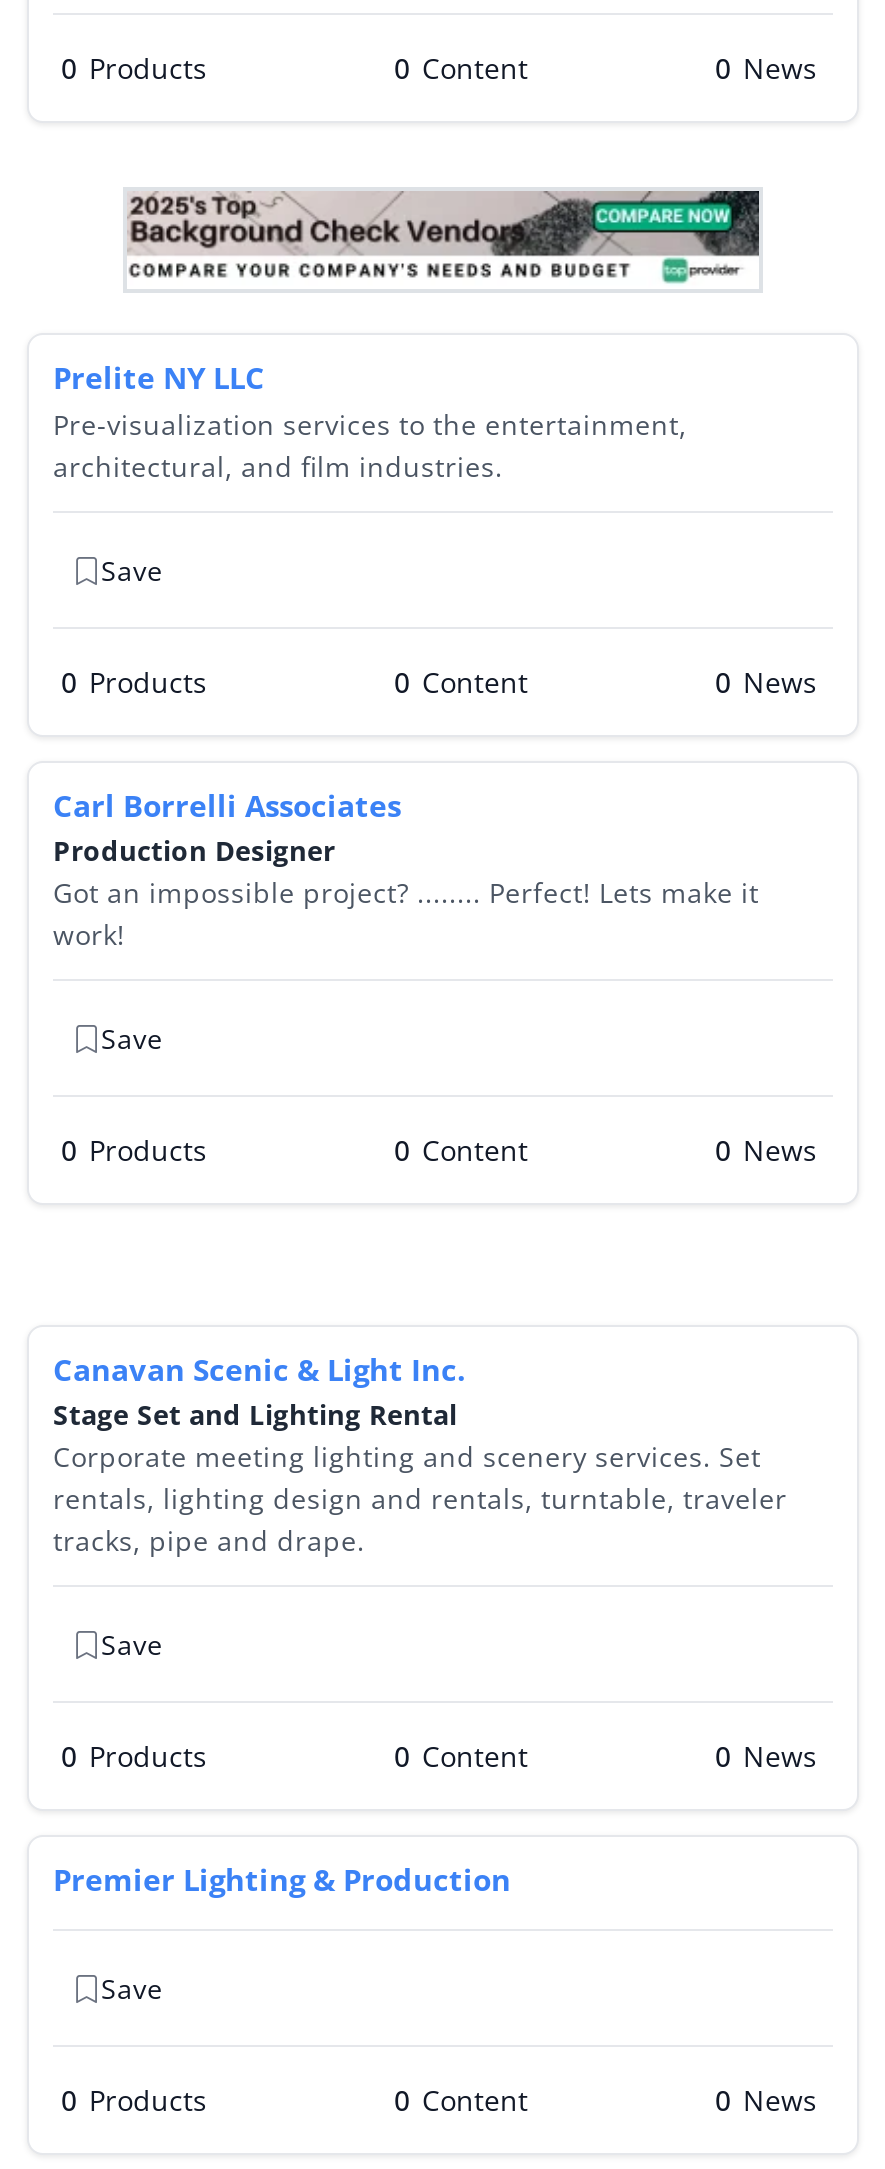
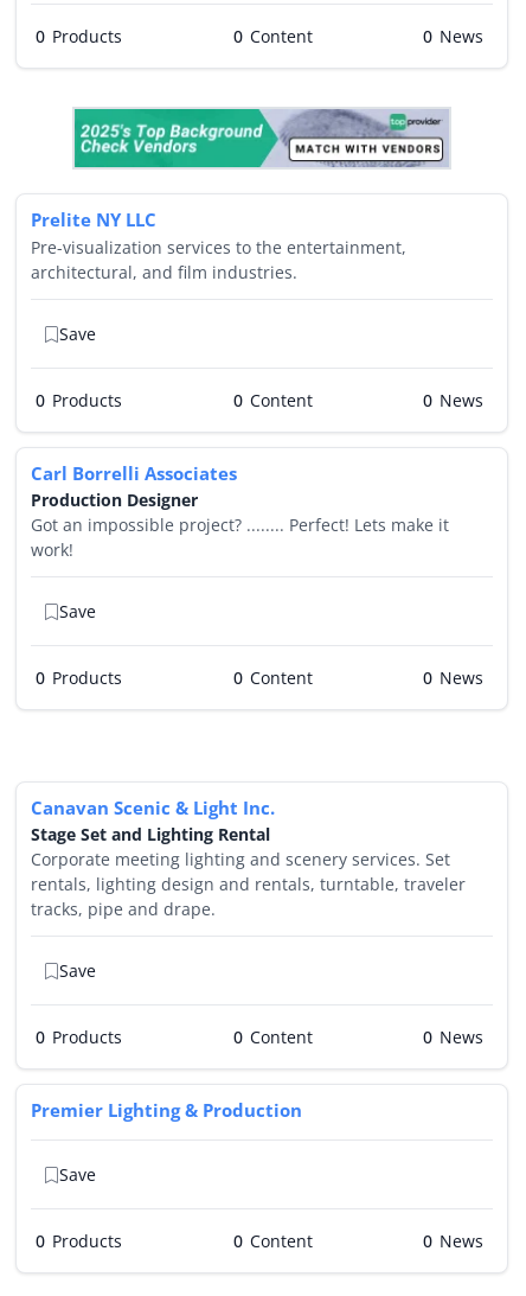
[127,189,761,289] [image] -> [73,108,450,168] [image]

